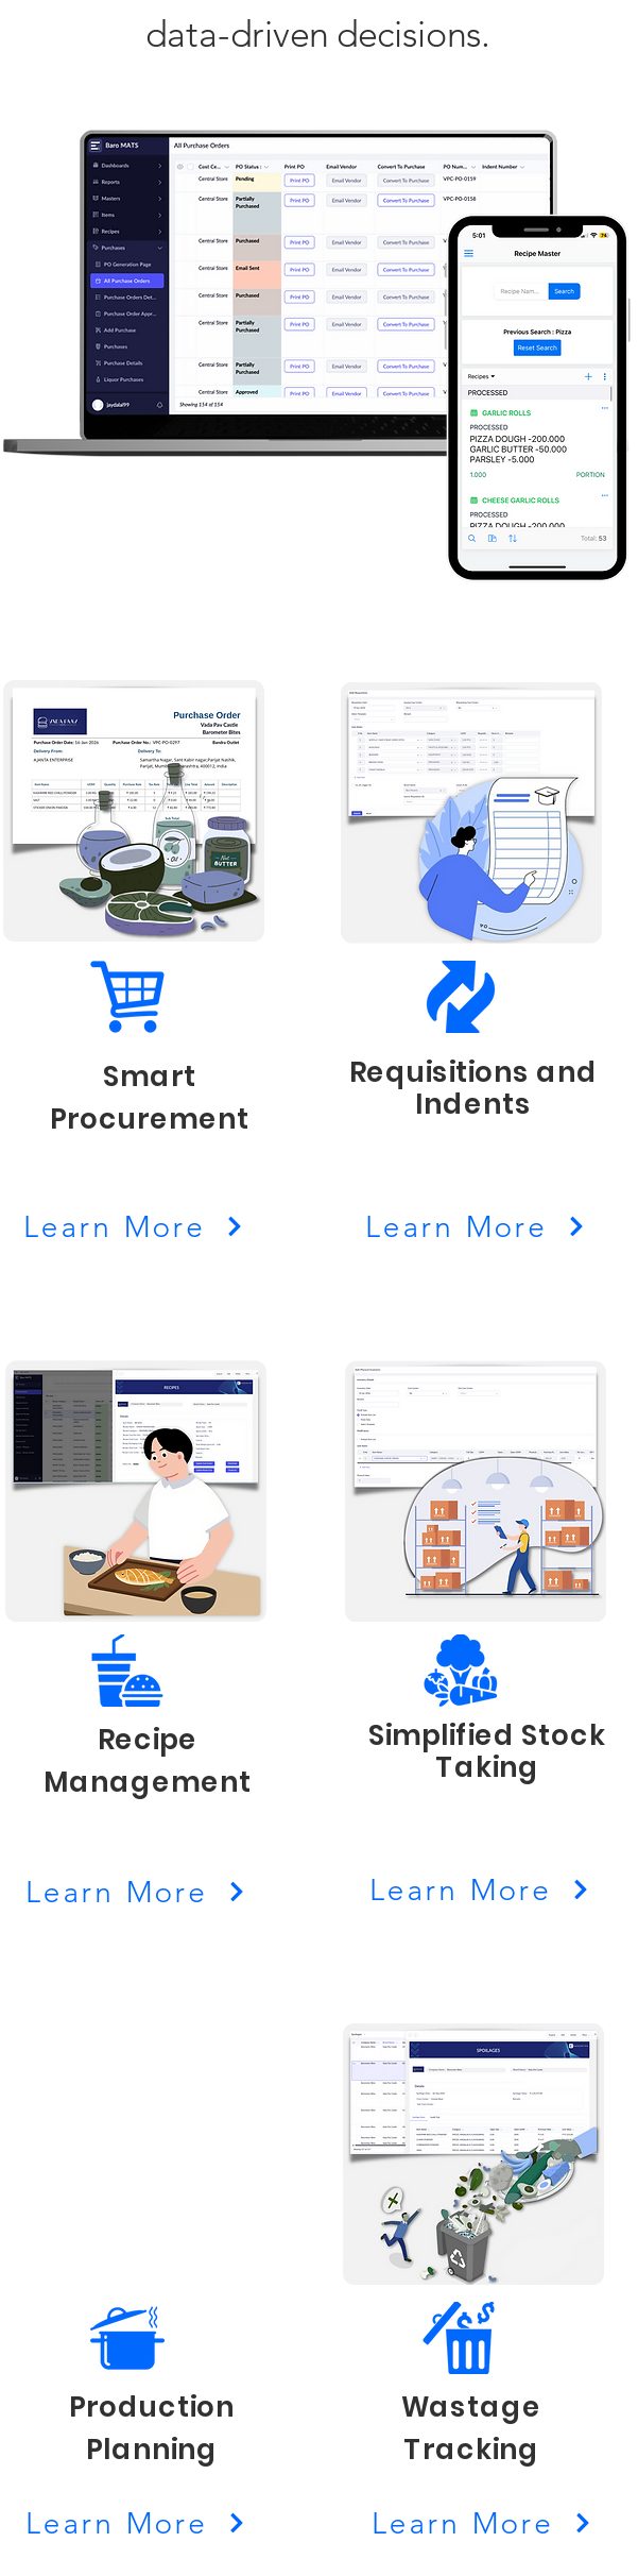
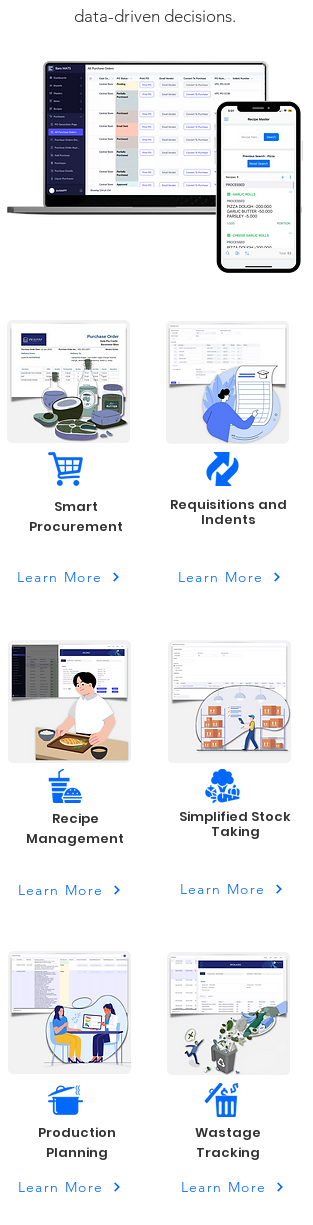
none -> [10,954,129,1066] [image]

